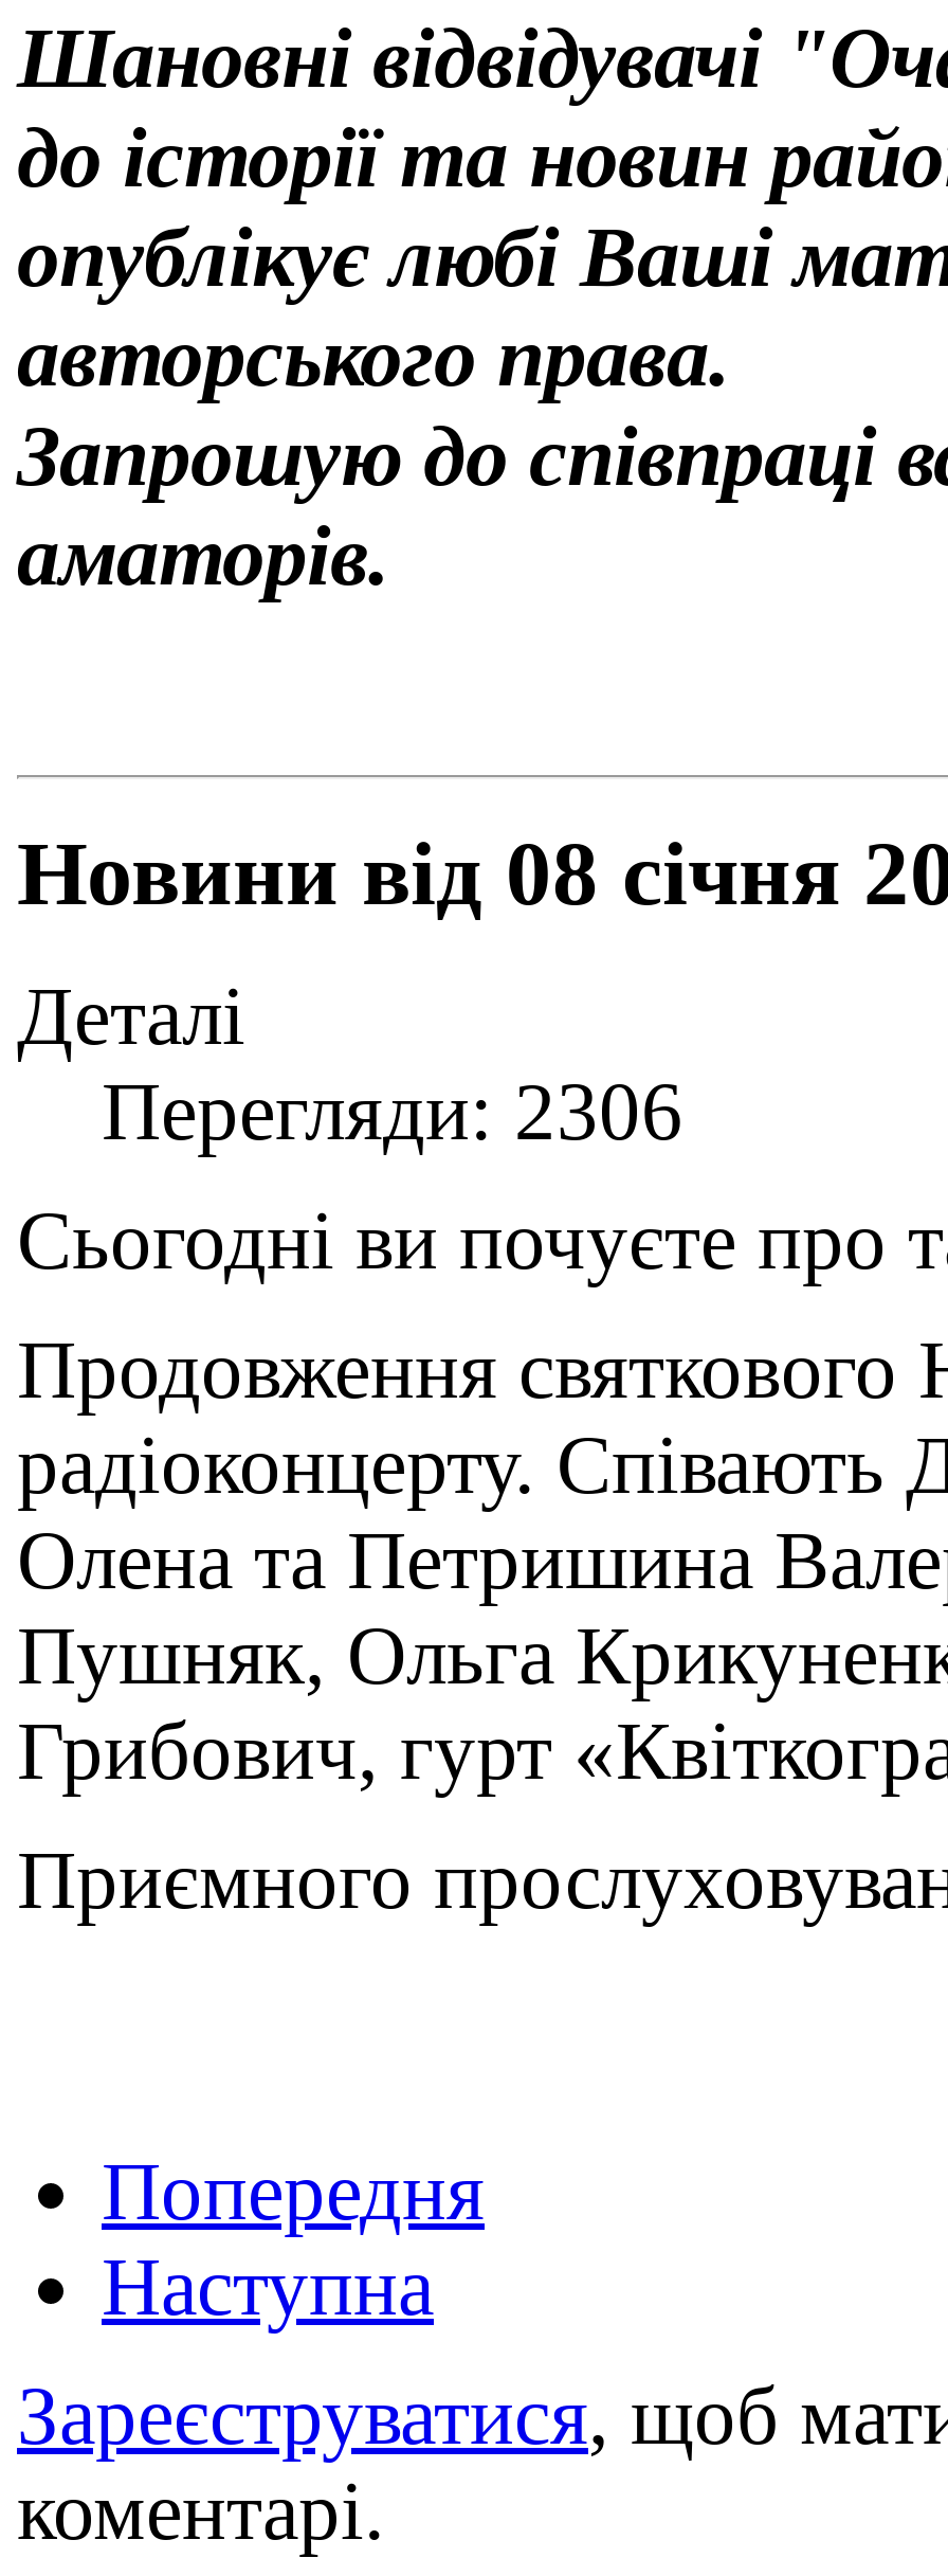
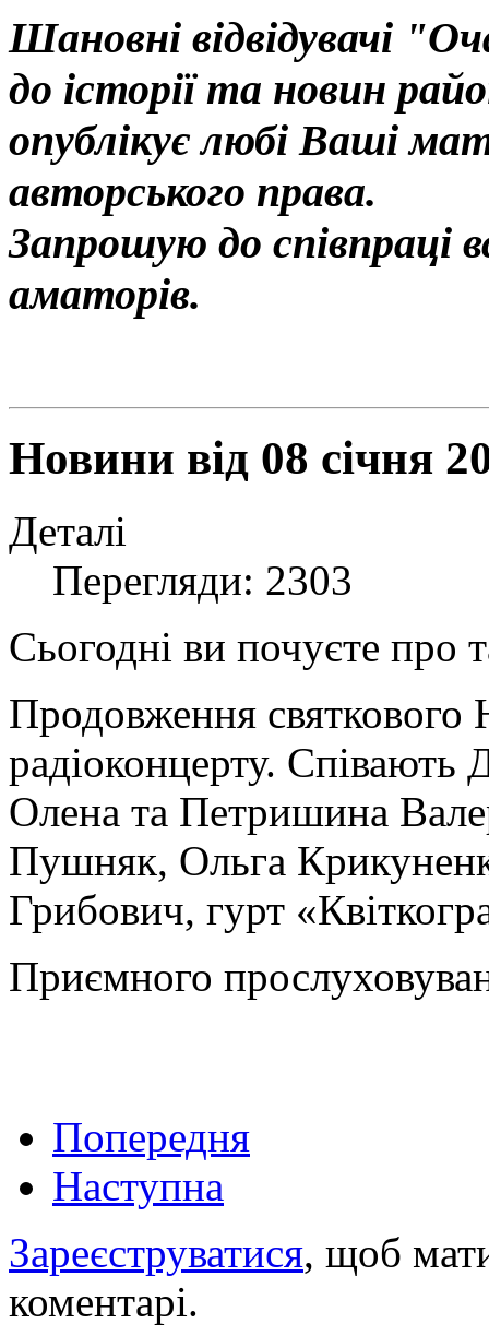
[102,1065,683,1156] Перегляди: 2306 -> [52,557,353,603] Перегляди: 2303

